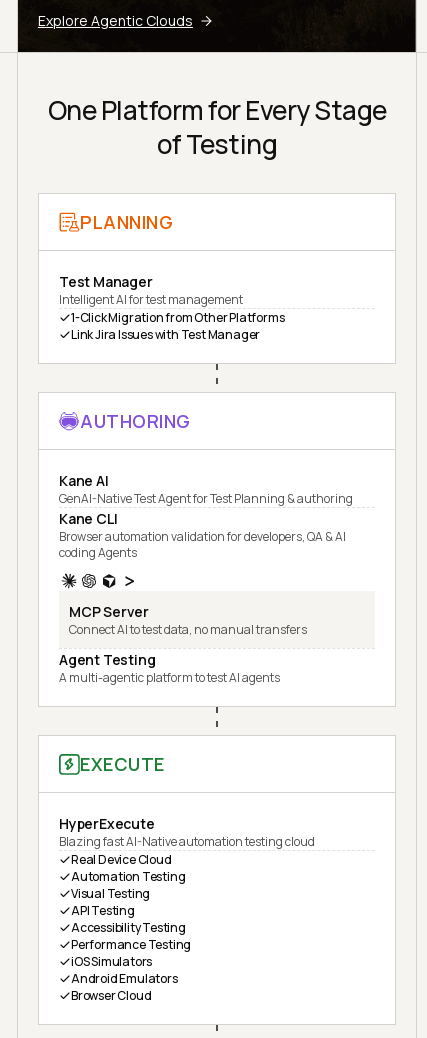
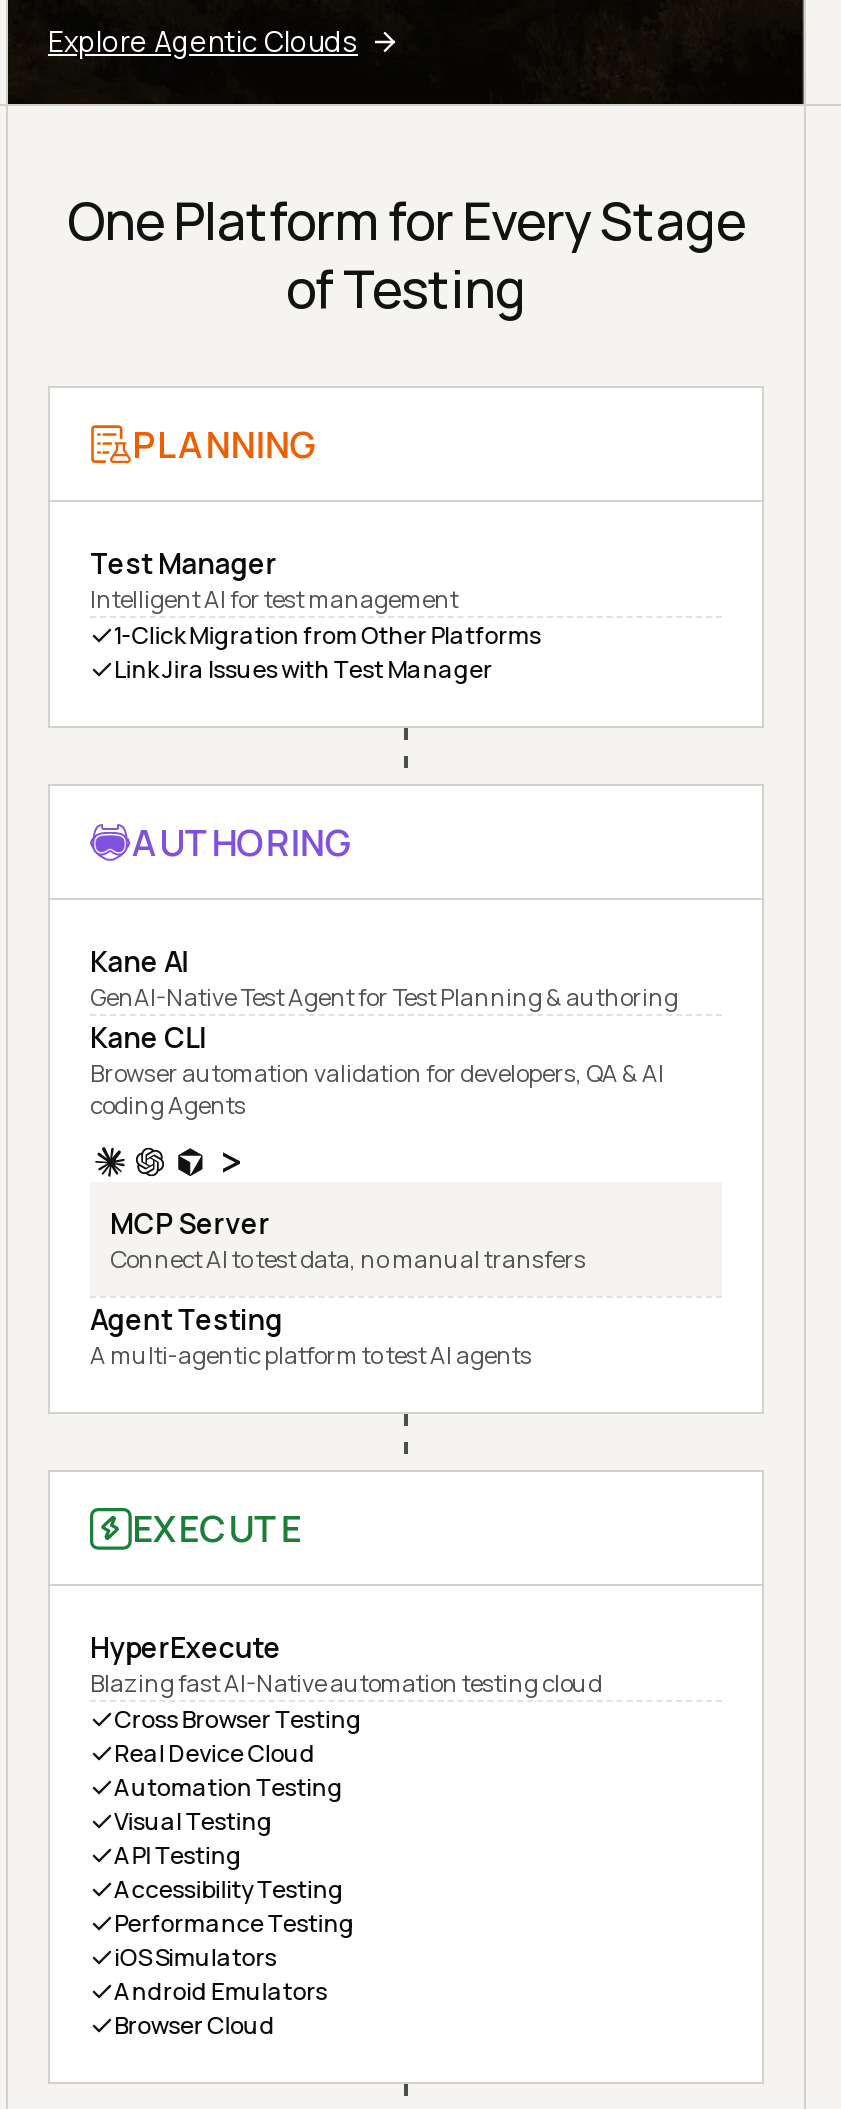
none -> [114,1702,362,1736] Cross Browser Testing

